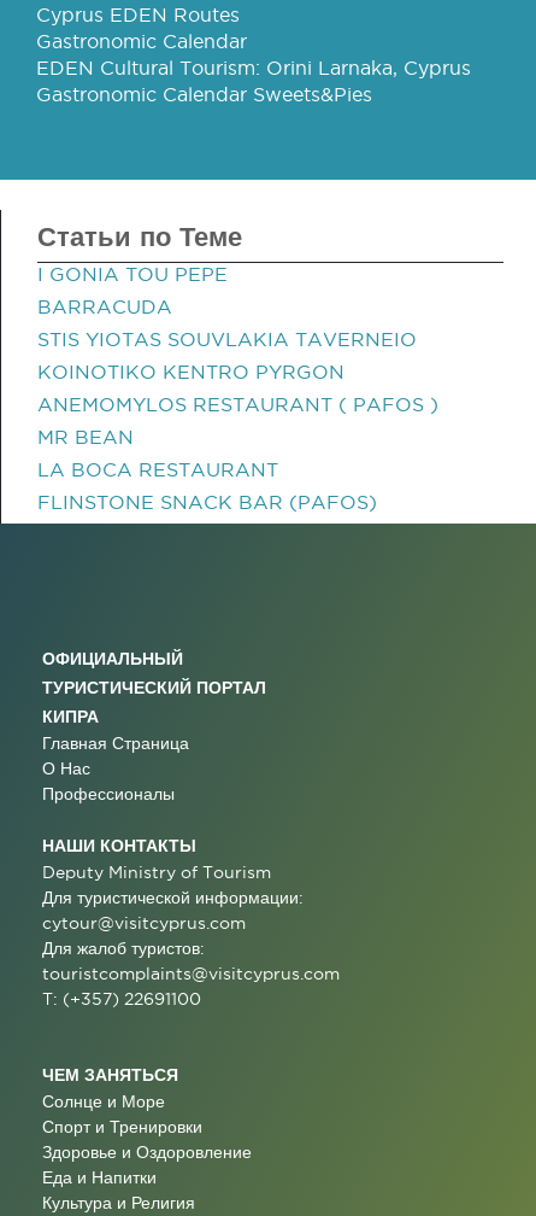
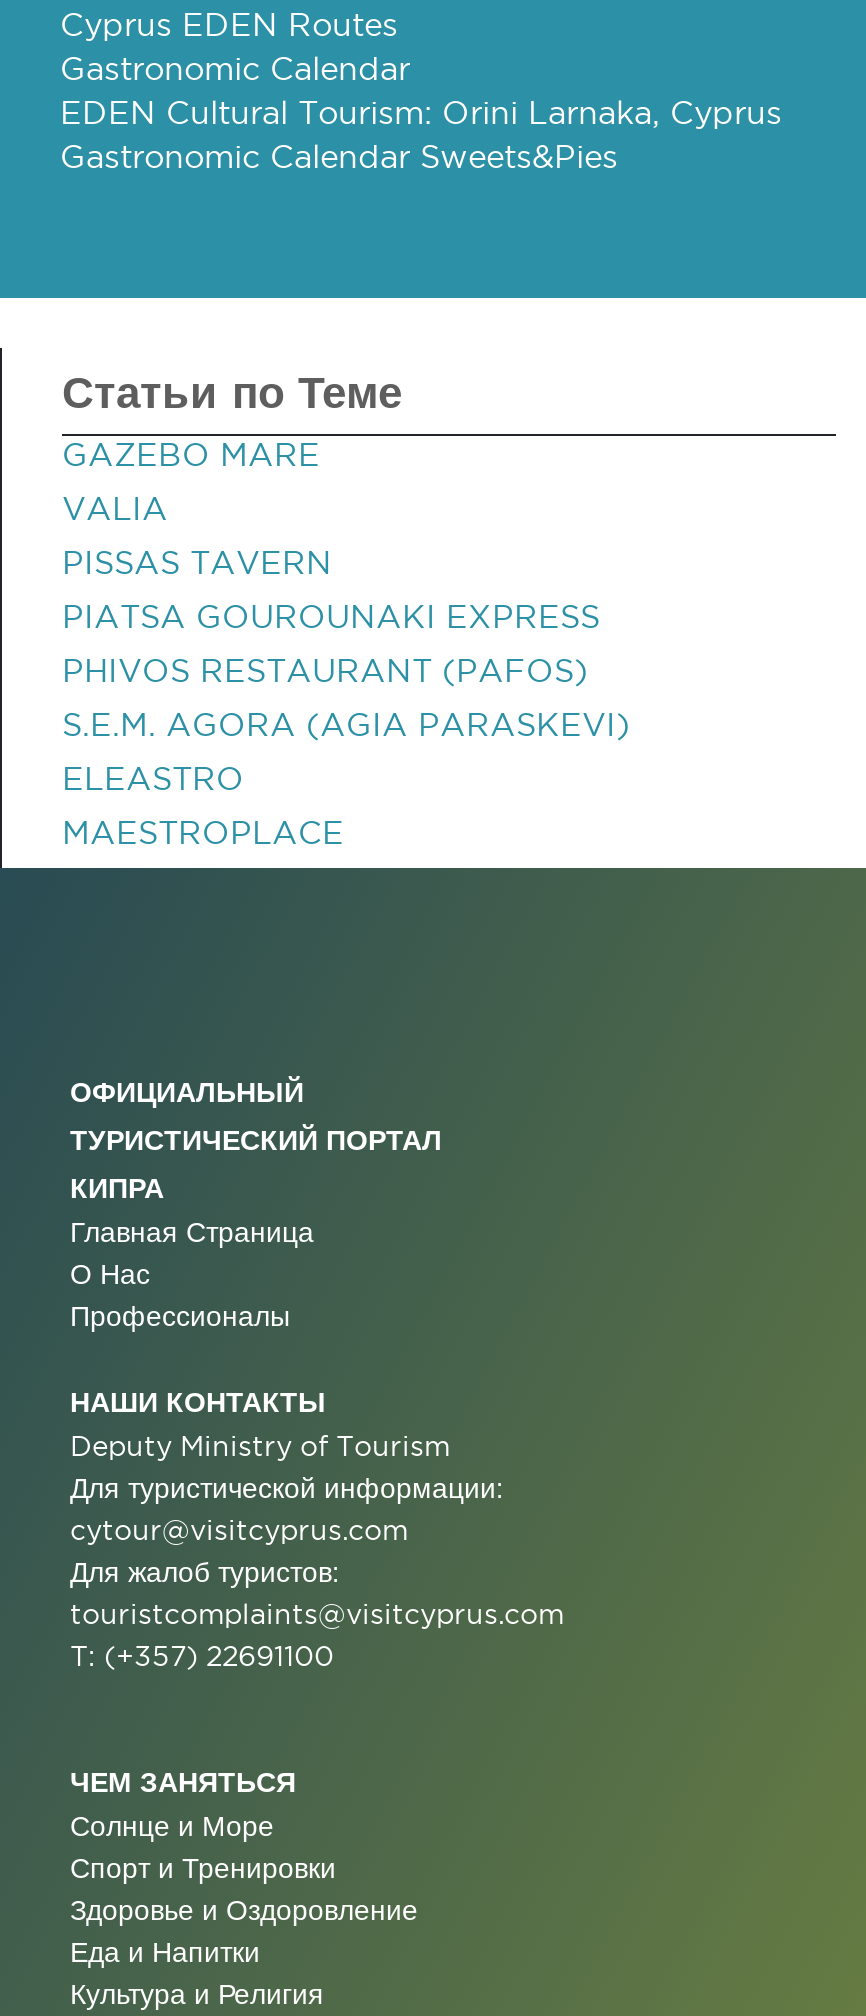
[37,263,228,285] I GONIA TOU PEPE -> [62,436,320,472] GAZEBO MARE
[37,296,172,317] BARRACUDA -> [62,490,168,526] VALIA
[37,328,417,350] STIS YIOTAS SOUVLAKIA TAVERNEIO -> [62,544,332,580] PISSAS TAVERN
[37,361,344,382] KOINOTIKO KENTRO PYRGON -> [62,598,600,634] PIATSA GOUROUNAKI EXPRESS
[37,393,438,415] ANEMOMYLOS RESTAURANT ( PAFOS ) -> [62,652,588,688] PHIVOS RESTAURANT (PAFOS)
[37,426,134,448] MR BEAN -> [62,706,630,742] S.E.M. AGORA (AGIA PARASKEVI)
[37,458,278,480] LA BOCA RESTAURANT -> [62,760,244,796] ELEASTRO
[37,491,377,513] FLINSTONE SNACK BAR (PAFOS) -> [62,814,344,850] MAESTROPLACE

